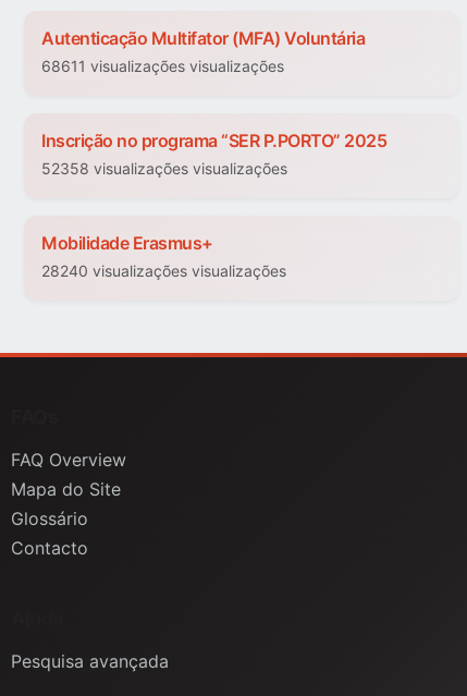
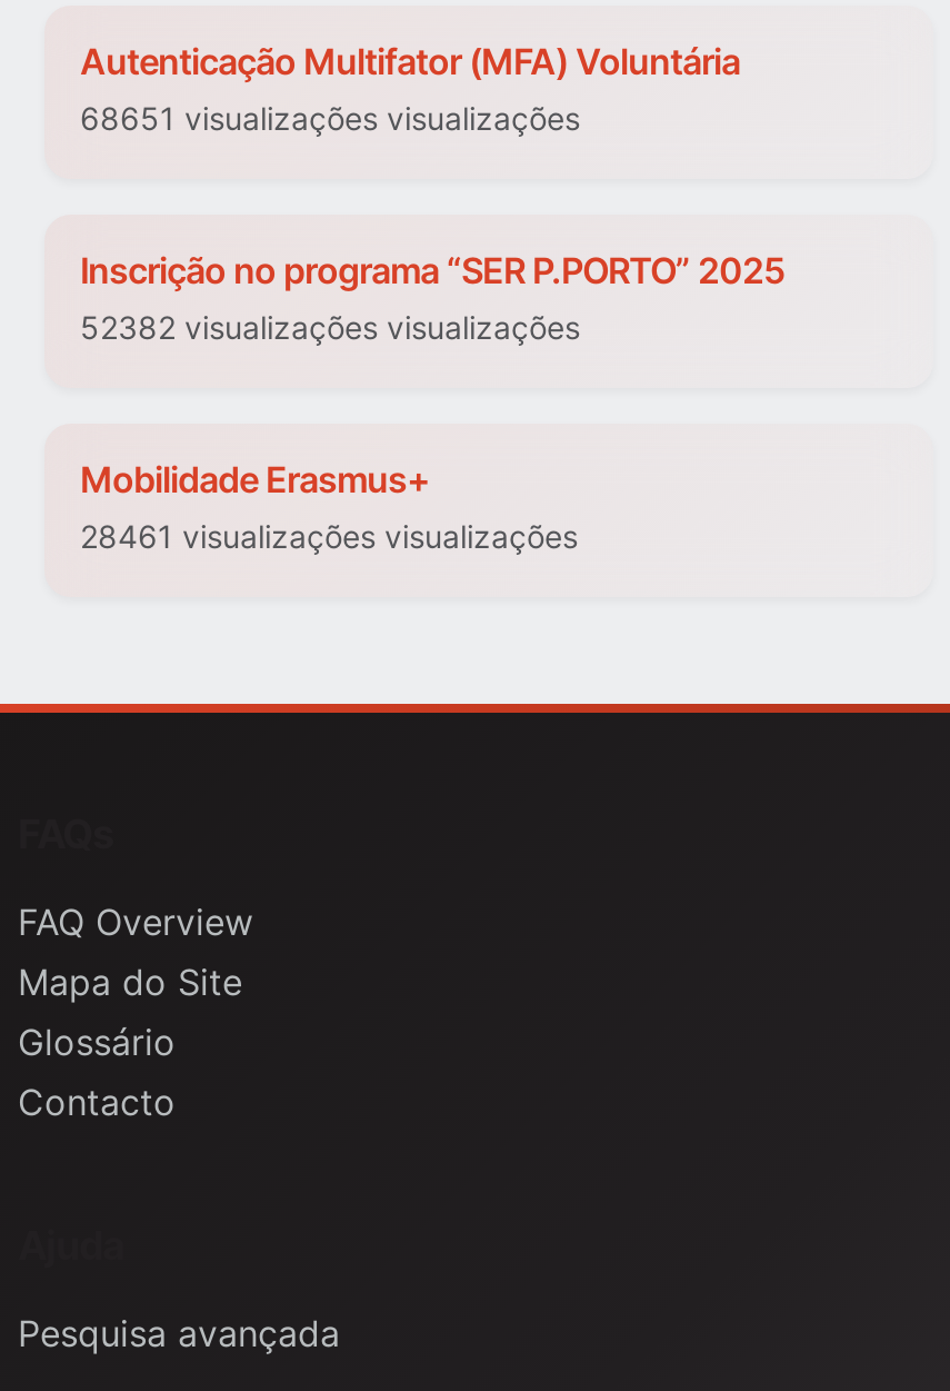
[41,57,284,76] 68611 visualizações visualizações -> [80,100,580,138] 68651 visualizações visualizações
[41,160,287,178] 52358 visualizações visualizações -> [80,309,580,347] 52382 visualizações visualizações
[41,262,286,280] 28240 visualizações visualizações -> [80,518,578,556] 28461 visualizações visualizações

